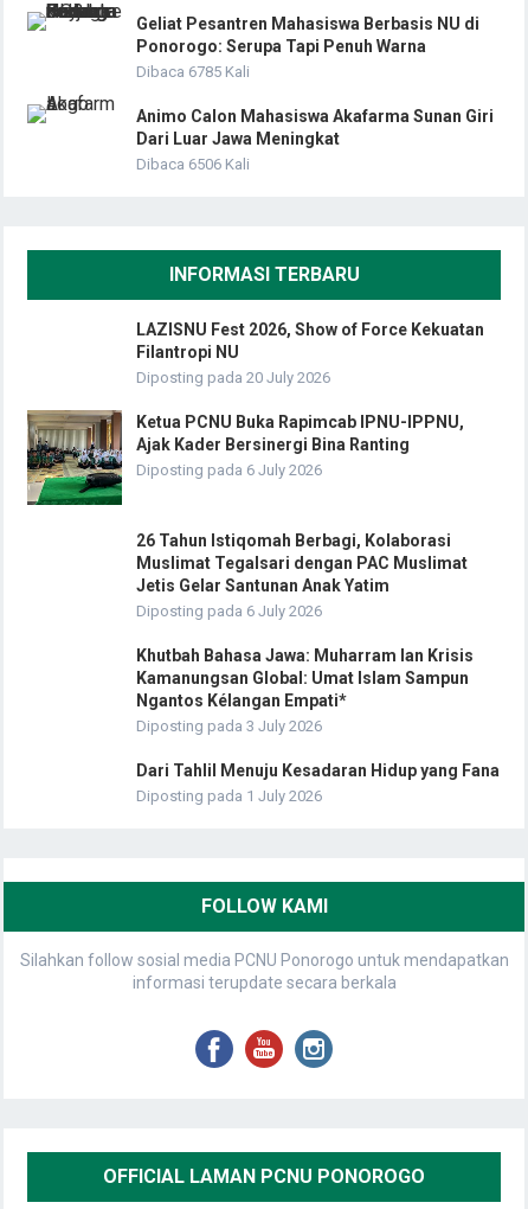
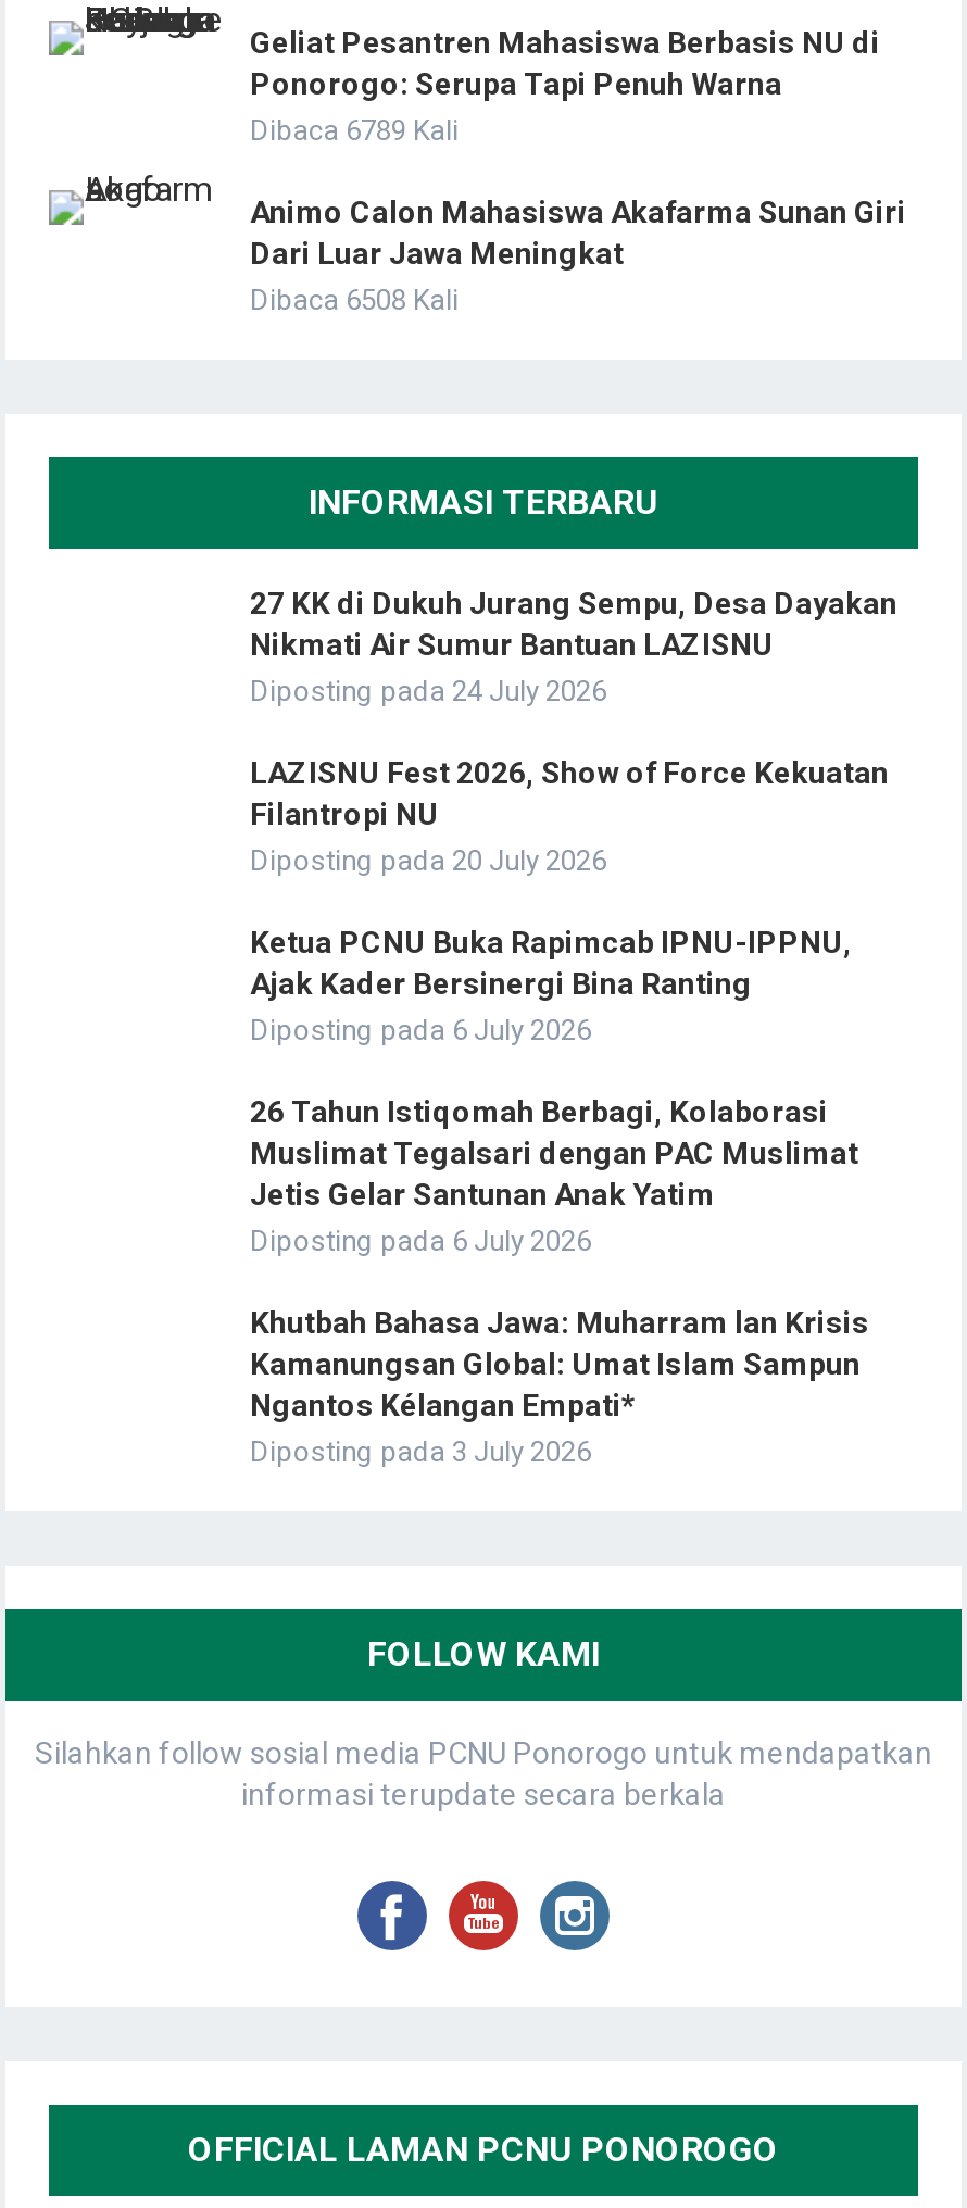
[137,63,250,80] Dibaca 6785 Kali -> [250,115,459,147] Dibaca 6789 Kali
[137,155,250,173] Dibaca 6506 Kali -> [250,284,459,317] Dibaca 6508 Kali
none -> [250,586,897,708] 27 KK di Dukuh Jurang Sempu, Desa Dayakan | Nikmati Air Sumur Bantuan LAZISNU | Diposting pada 24 July 2026
moved [137,320,485,479] -> [250,756,889,1047]: LAZISNU Fest 2026, Show of Force Kekuatan | Filantropi NU | Diposting pada 20 July 2026 | Ketua PCNU Buka Rapimcab IPNU-IPPNU, | Ajak Kader Bersinergi Bina Ranting | Diposting pada 6 July 2026
[26,409,123,506] [image] -> none
moved [137,531,474,735] -> [250,1095,869,1469]: 26 Tahun Istiqomah Berbagi, Kolaborasi | Muslimat Tegalsari dengan PAC Muslimat | Jetis Gelar Santunan Anak Yatim | Diposting pada 6 July 2026 | Khutbah Bahasa Jawa: Muharram lan Krisis | Kamanungsan Global: Umat Islam Sampun | Ngantos Kélangan Empati* | Diposting pada 3 July 2026
[137,761,500,805] Dari Tahlil Menuju Kesadaran Hidup yang Fana | Diposting pada 1 July 2026 -> none

